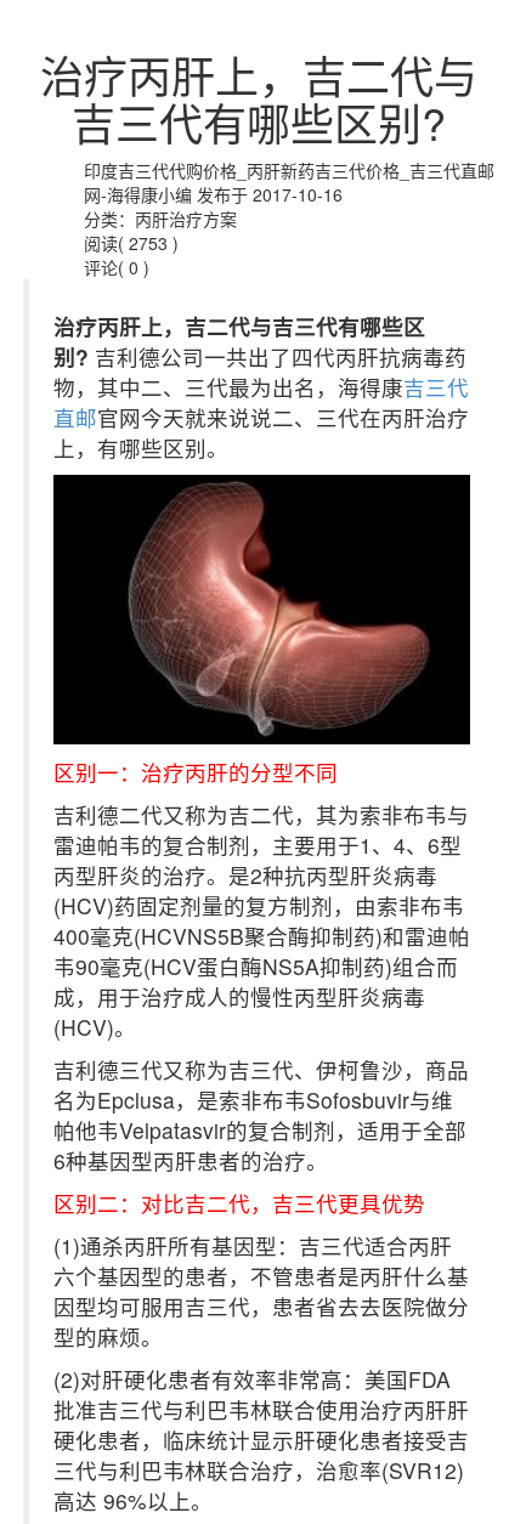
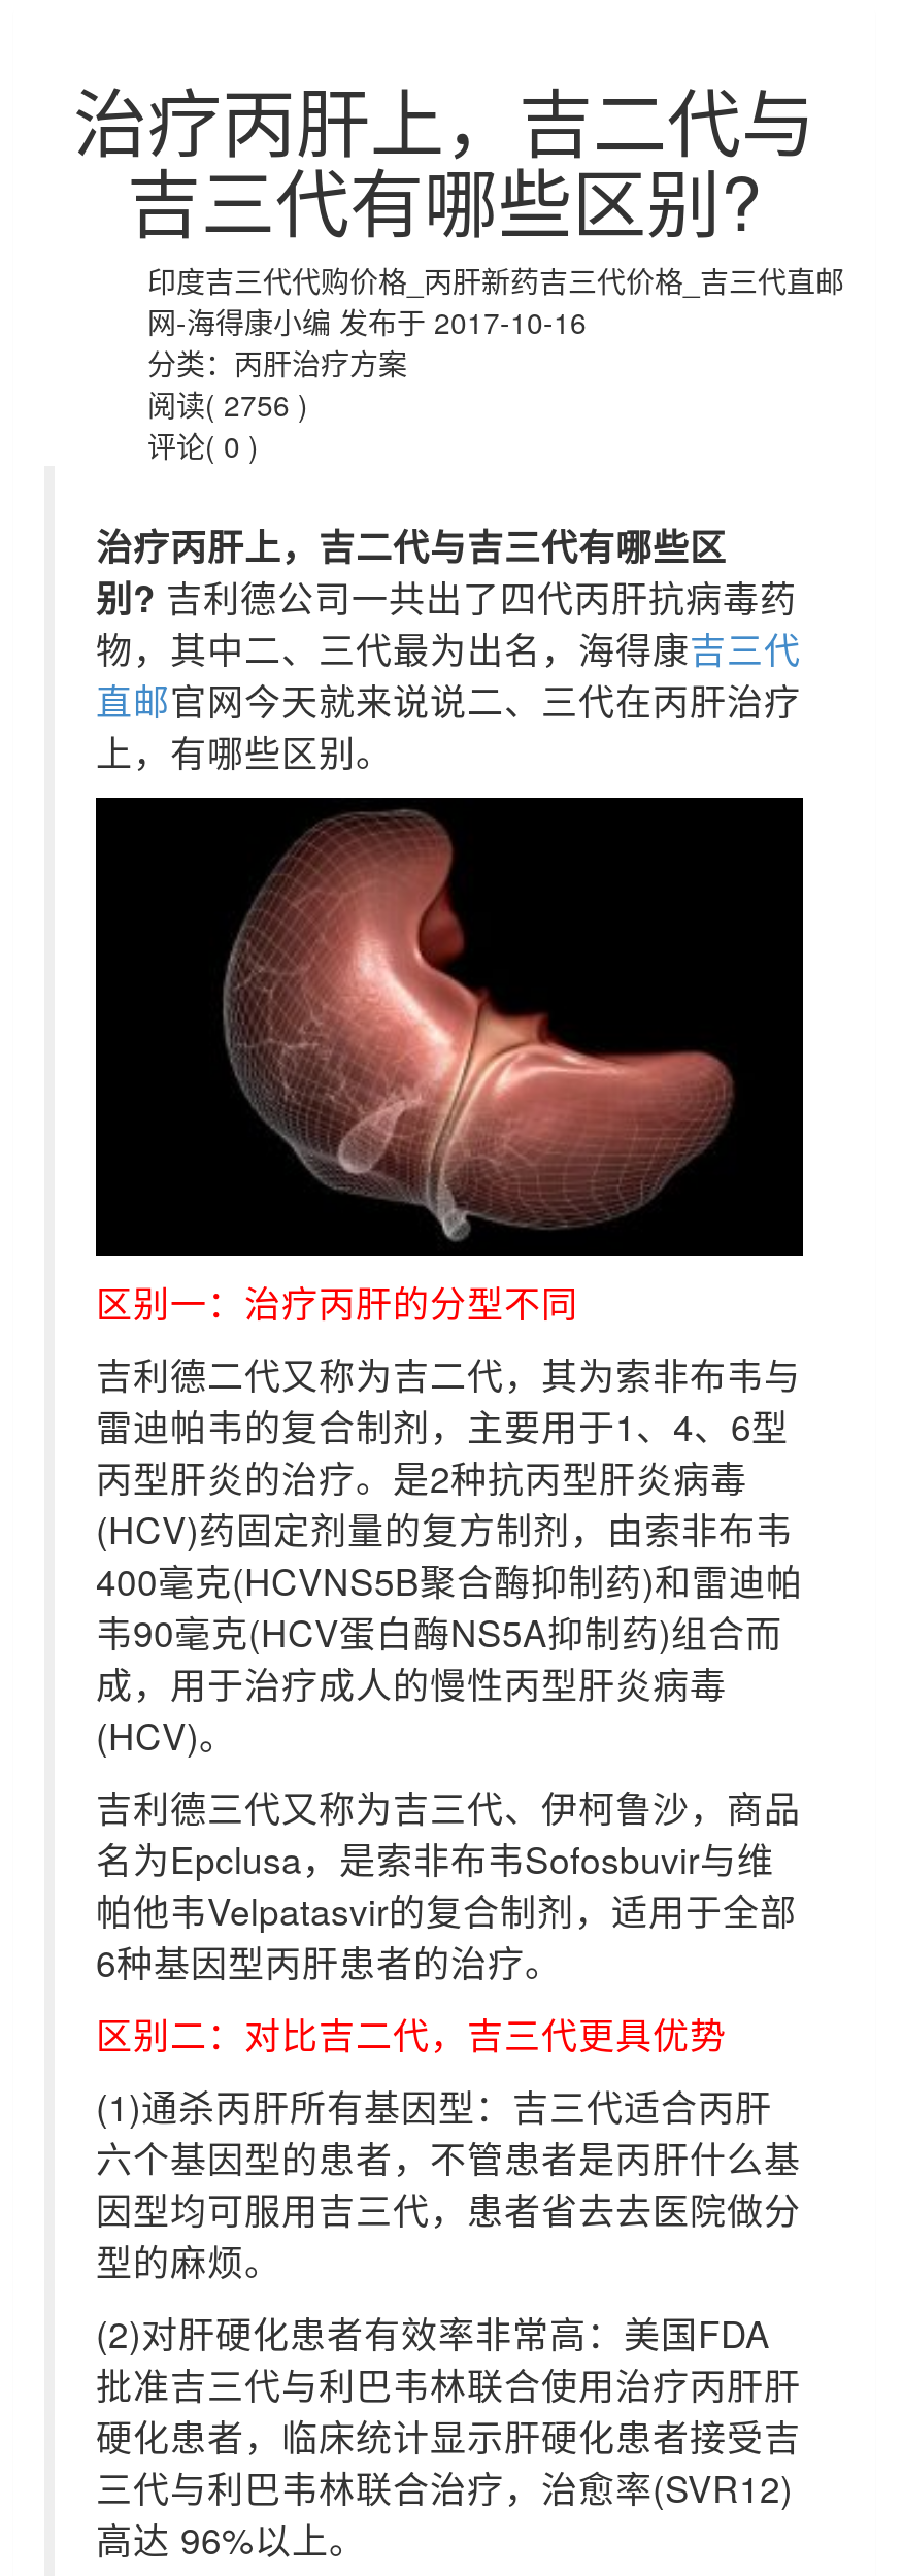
[84,231,179,255] 阅读( 2753 ) -> [147,383,308,425] 阅读( 2756 )

